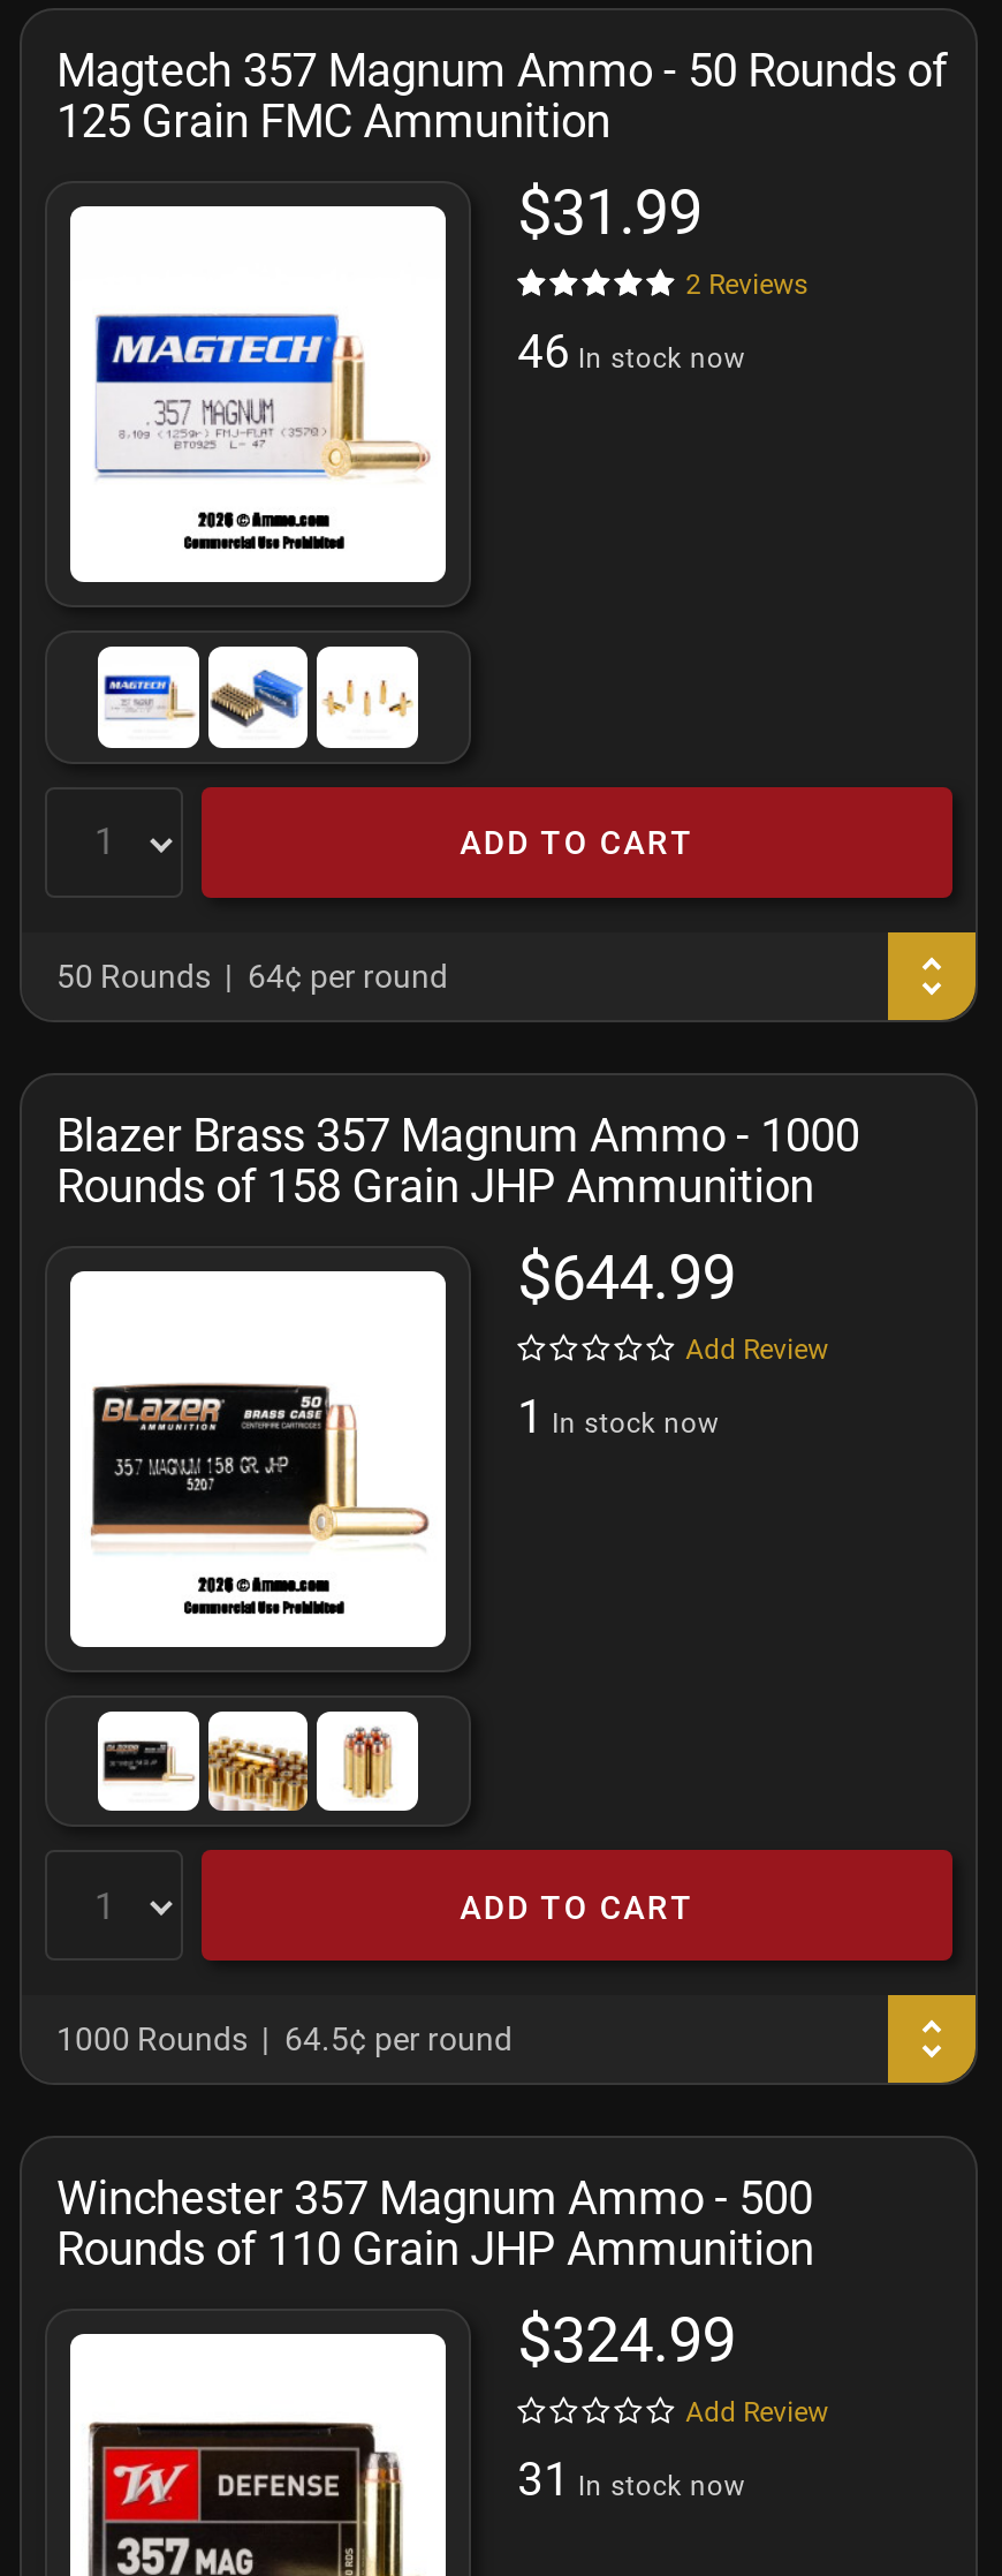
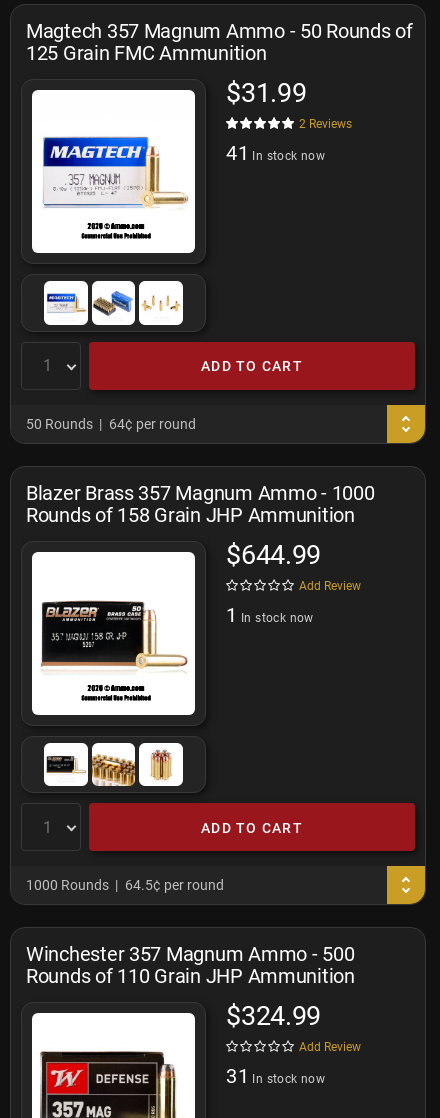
[518,324,746,379] 46 In stock now -> [226,141,325,165] 41 In stock now

